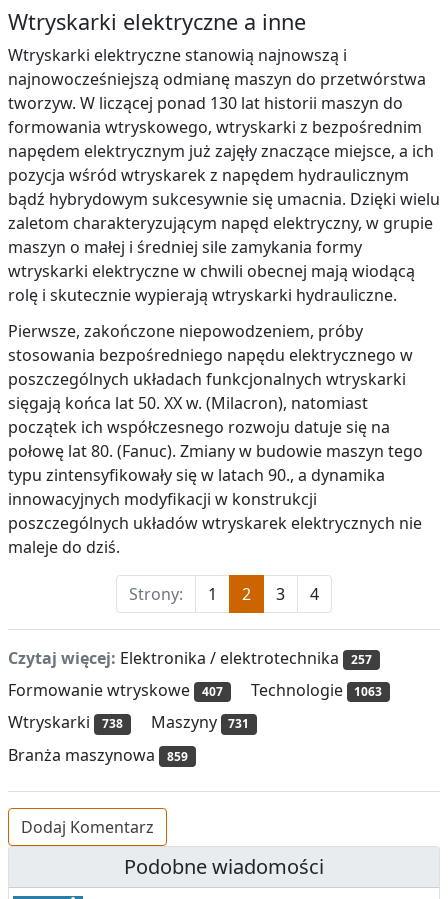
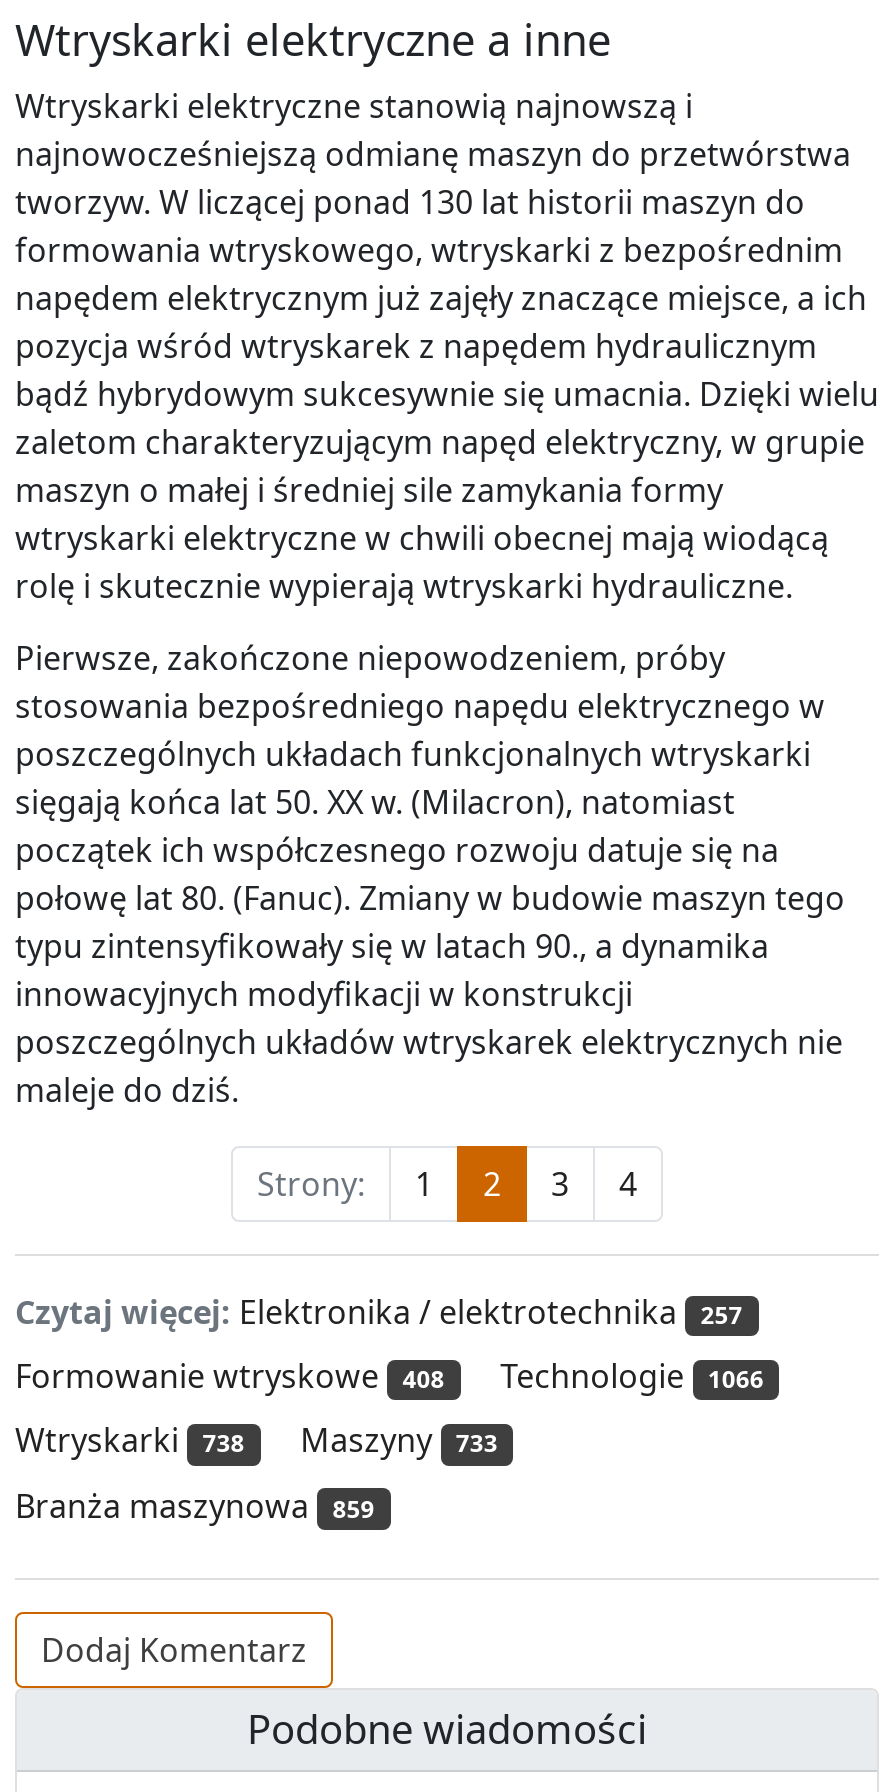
[202,683,223,700] 407 -> [403,1362,445,1396] 408
[354,683,382,700] 1063 -> [708,1362,764,1396] 1066
[8,711,249,733] Wtryskarki 738 Maszyny 731 -> [15,1419,498,1463] Wtryskarki 738 Maszyny 733

